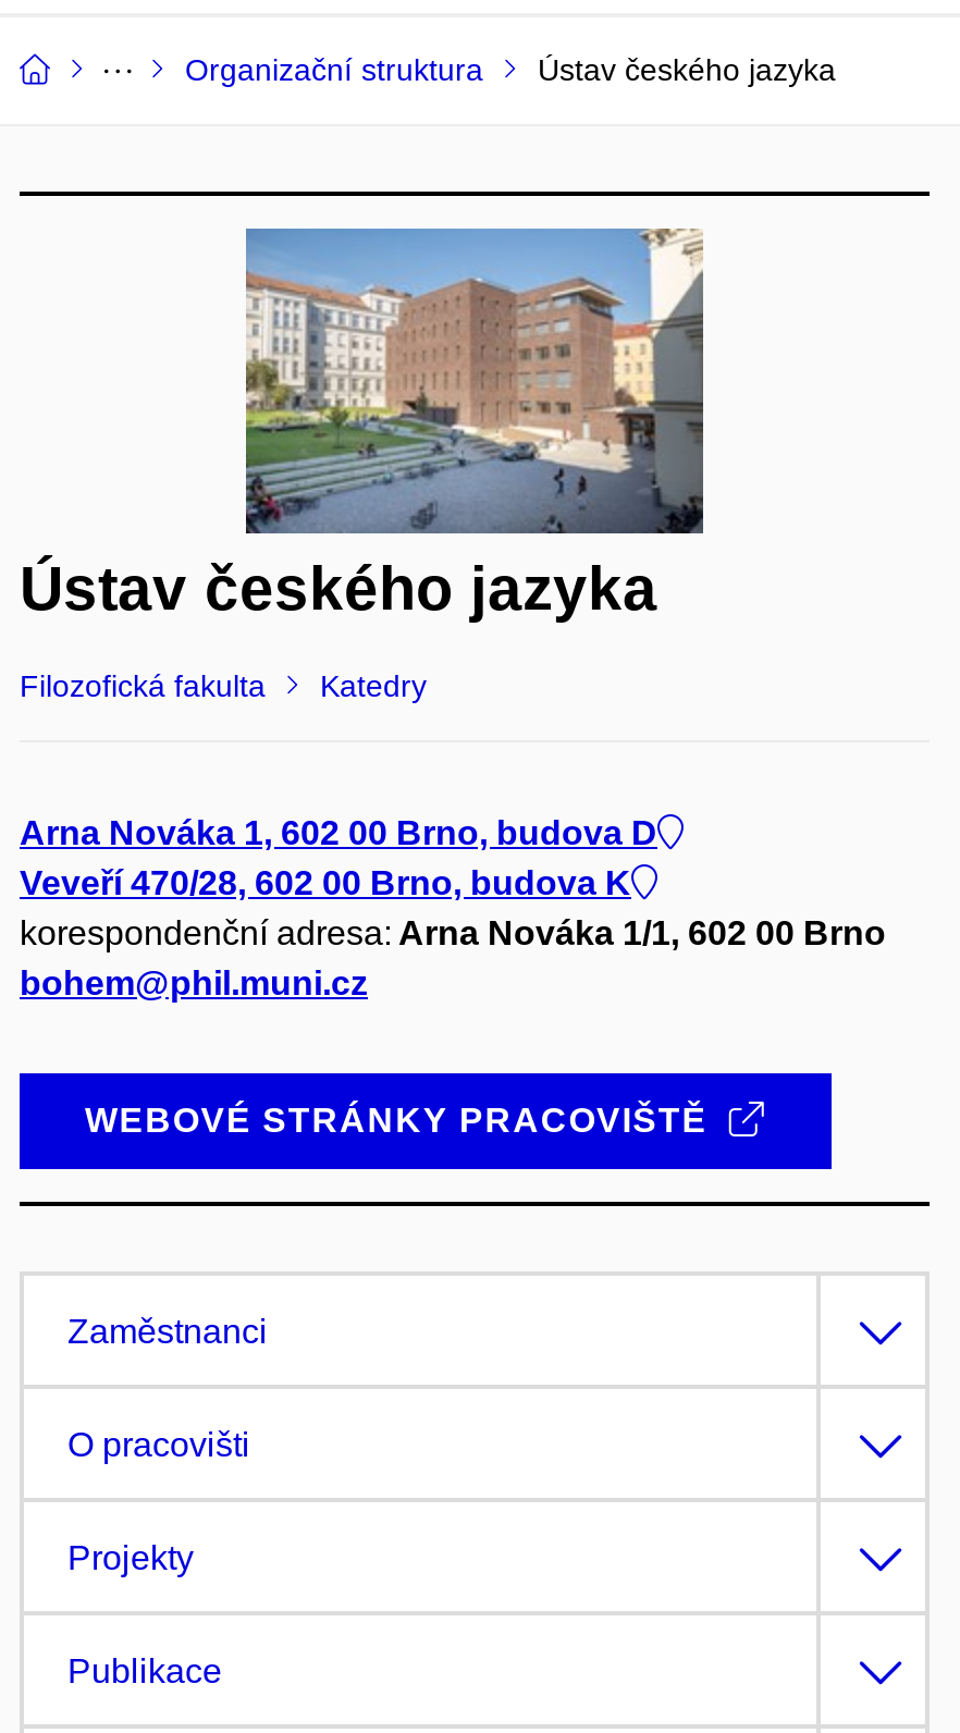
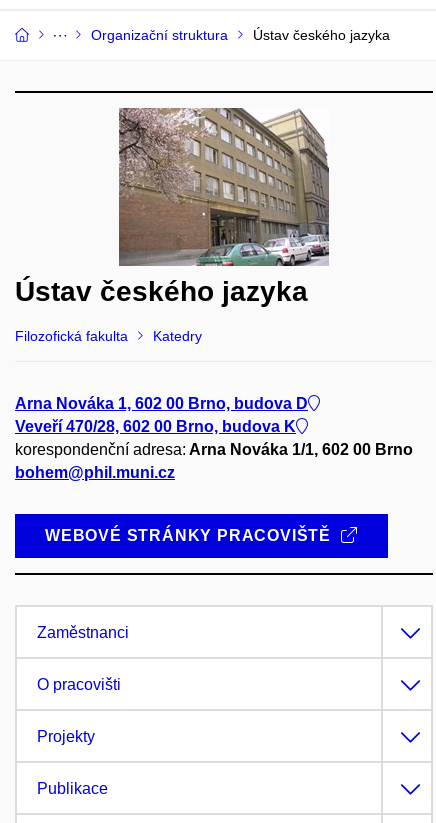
[246,226,705,536] [image] -> [118,107,329,266] [image]

